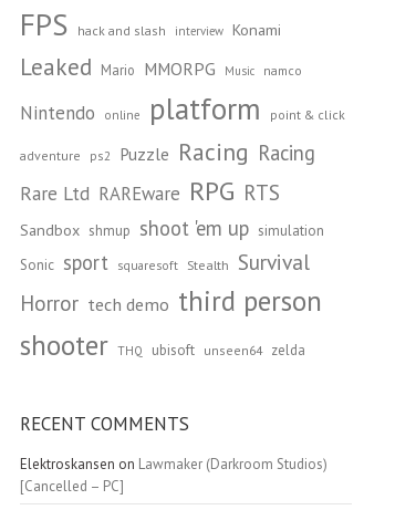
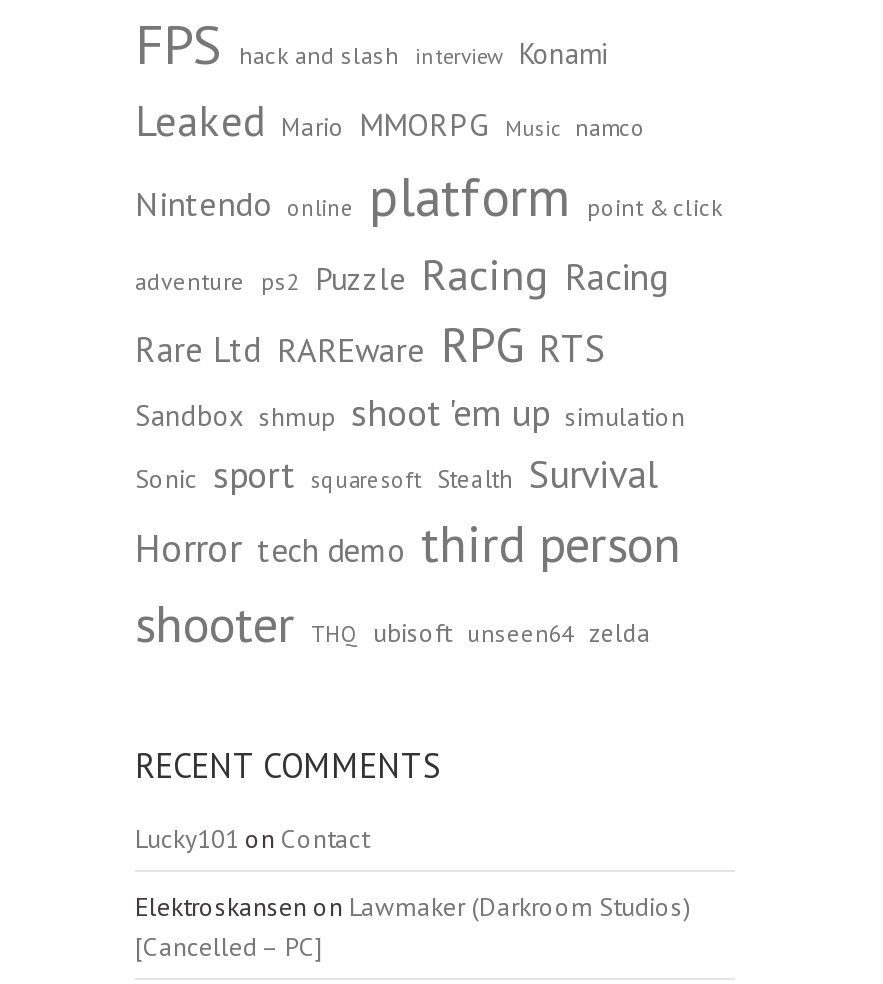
none -> [135,822,369,856] Lucky101 on Contact

